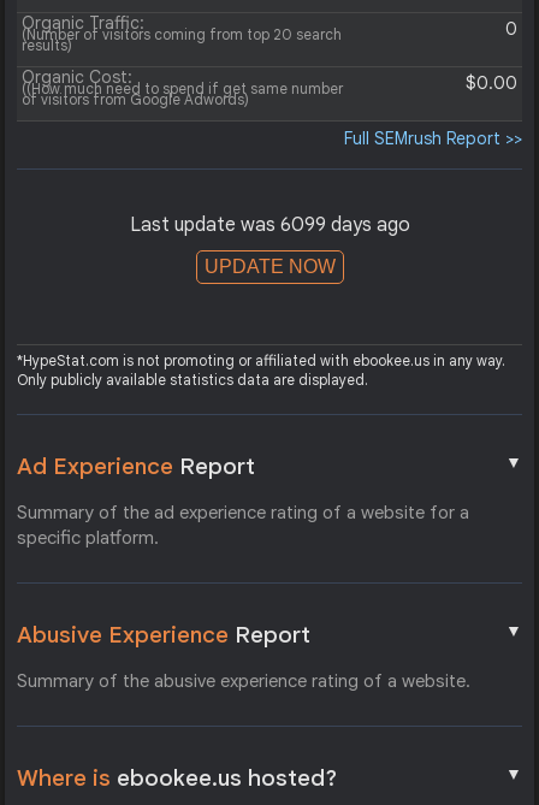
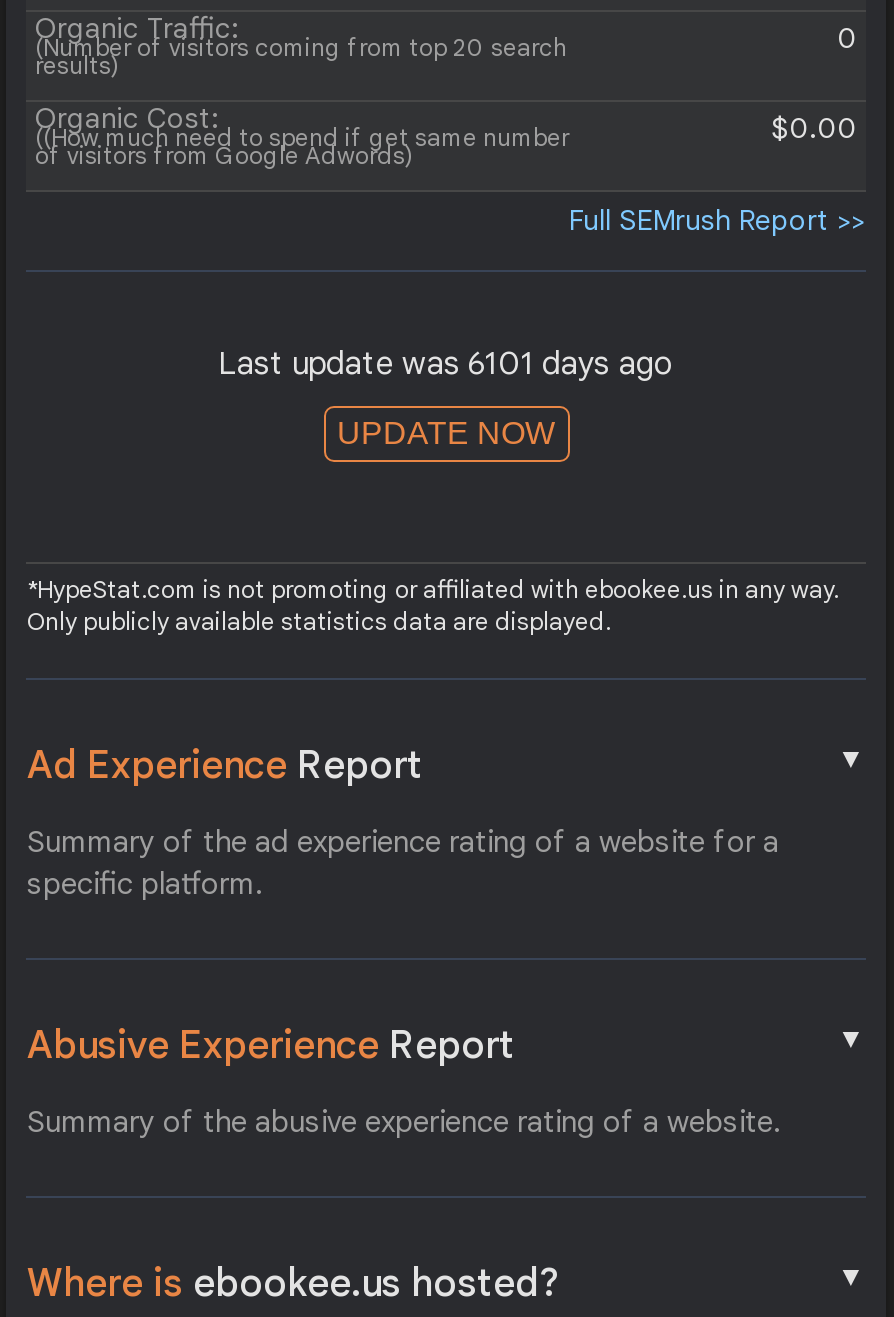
[129,213,410,237] Last update was 6099 days ago -> [218,344,674,384] Last update was 6101 days ago

